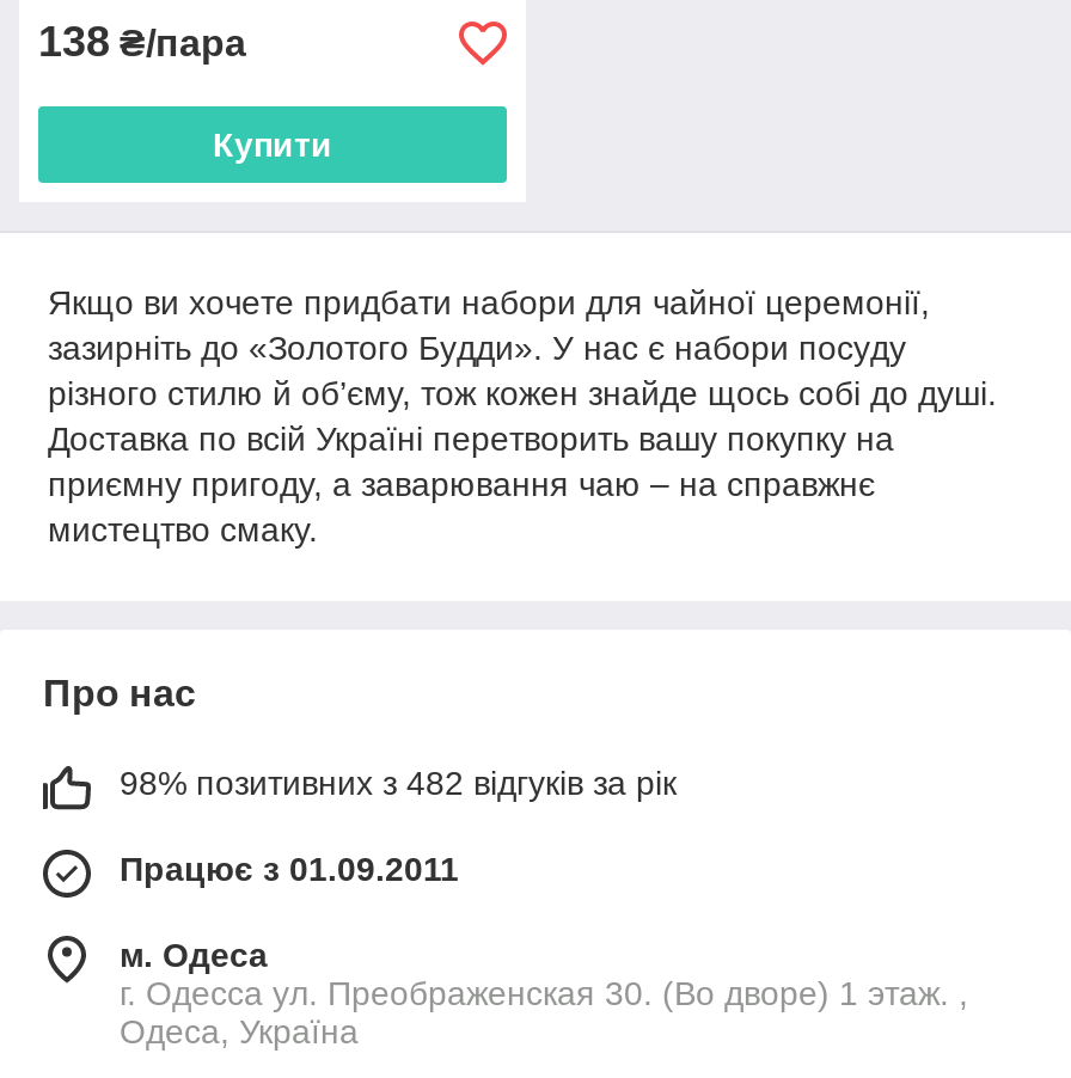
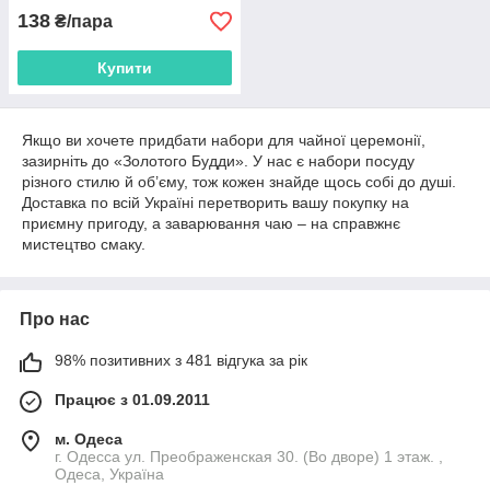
[120,764,677,802] 98% позитивних з 482 відгуків за рік -> [55,351,307,369] 98% позитивних з 481 відгука за рік

